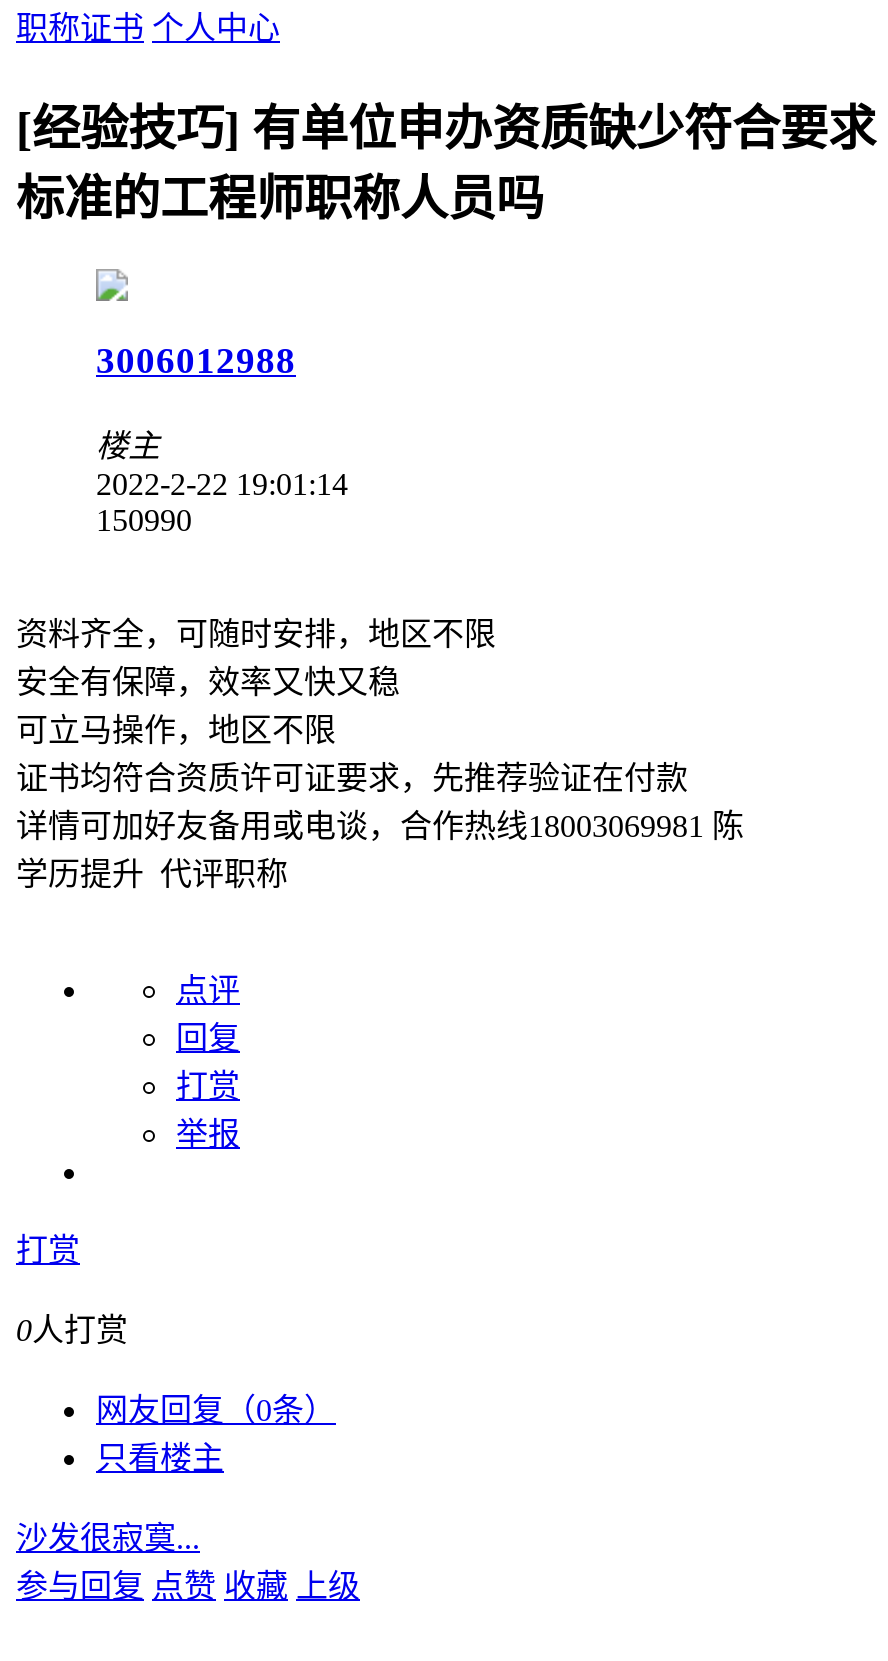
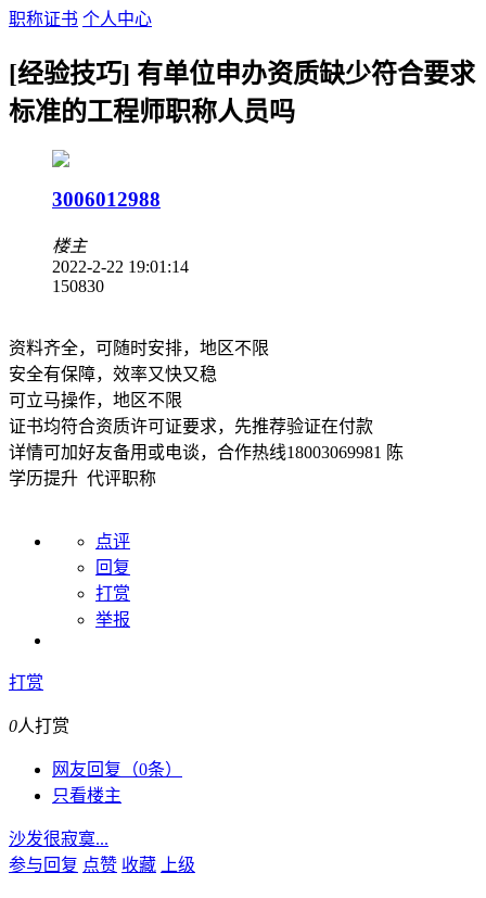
[96,503,192,537] 150990 -> [52,277,104,296] 150830

